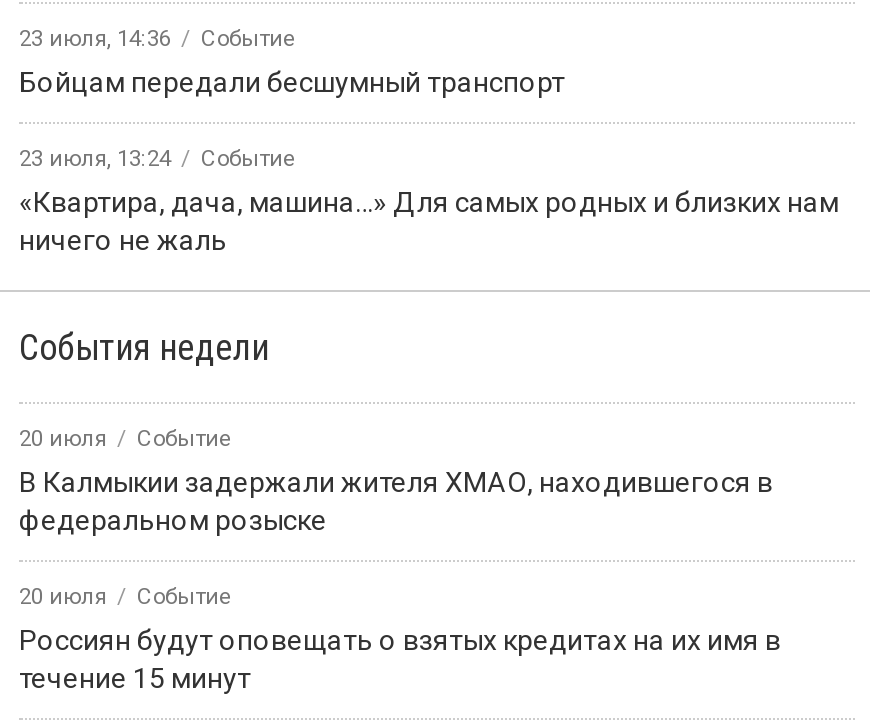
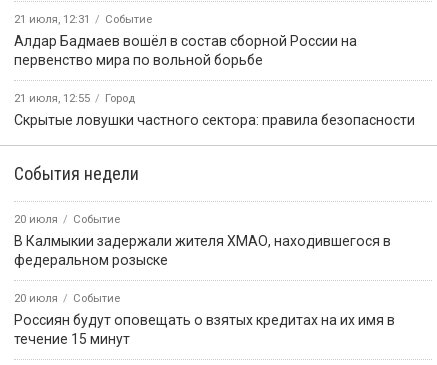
[19,27,295,53] 23 июля, 14:36 Событие -> [14,13,152,26] 21 июля, 12:31 Событие
[19,67,565,99] Бойцам передали бесшумный транспорт -> [14,33,357,68] Алдар Бадмаев вошёл в состав сборной России на | первенство мира по вольной борьбе
[19,147,839,257] 23 июля, 13:24 | Событие | «Квартира, дача, машина…» Для самых родных и близких нам | ничего не жаль -> [14,92,415,128] 21 июля, 12:55 | Город | Скрытые ловушки частного сектора: правила безопасности

